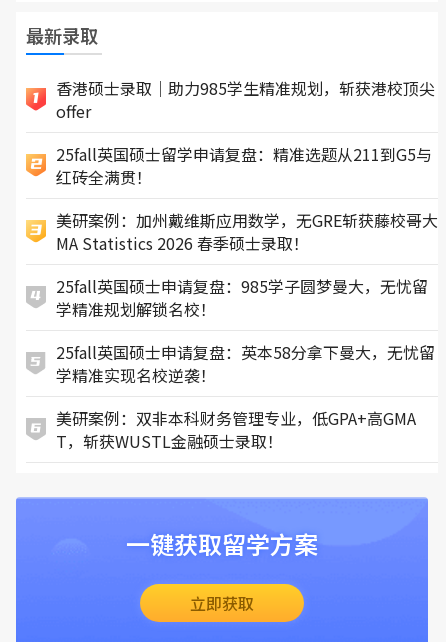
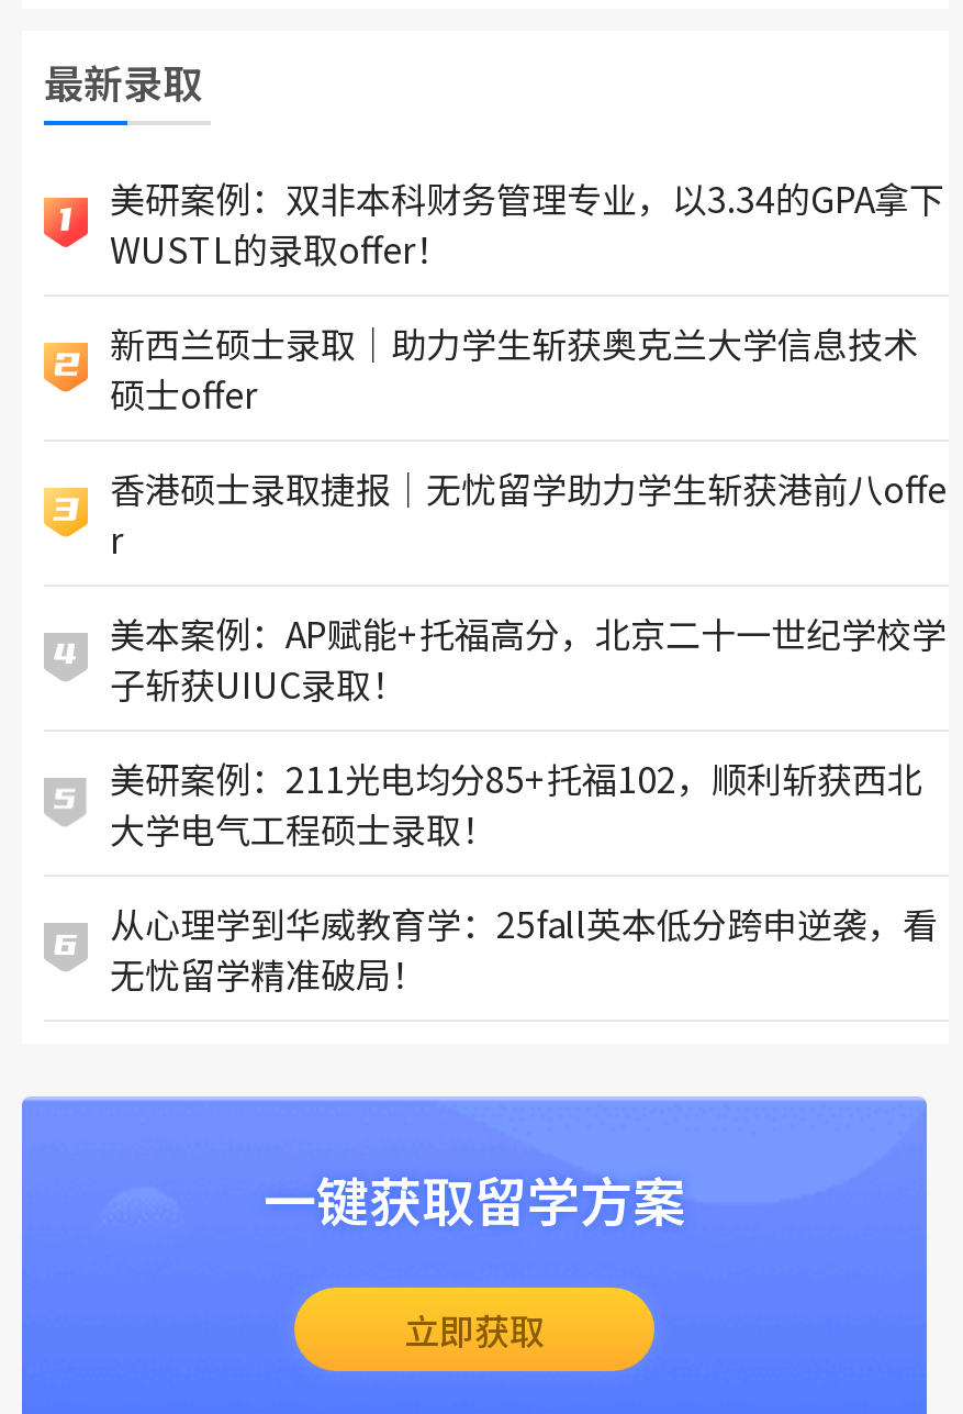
[56,76,435,123] 香港硕士录取｜助力985学生精准规划，斩获港校顶尖 | offer -> [110,171,944,274] 美研案例：双非本科财务管理专业，以3.34的GPA拿下 | WUSTL的录取offer！
[56,142,432,189] 25fall英国硕士留学申请复盘：精准选题从211到G5与 | 红砖全满贯！ -> [110,316,918,419] 新西兰硕士录取｜助力学生斩获奥克兰大学信息技术 | 硕士offer
[56,208,438,255] 美研案例：加州戴维斯应用数学，无GRE斩获藤校哥大 | MA Statistics 2026 春季硕士录取！ -> [110,461,947,564] 香港硕士录取捷报｜无忧留学助力学生斩获港前八offe | r
[56,274,428,321] 25fall英国硕士申请复盘：985学子圆梦曼大，无忧留 | 学精准规划解锁名校！ -> [110,606,947,709] 美本案例：AP赋能+托福高分，北京二十一世纪学校学 | 子斩获UIUC录取！
[56,340,435,387] 25fall英国硕士申请复盘：英本58分拿下曼大，无忧留 | 学精准实现名校逆袭！ -> [110,751,922,854] 美研案例：211光电均分85+托福102，顺利斩获西北 | 大学电气工程硕士录取！
[56,406,416,453] 美研案例：双非本科财务管理专业，低GPA+高GMA | T，斩获WUSTL金融硕士录取！ -> [110,896,938,999] 从心理学到华威教育学：25fall英本低分跨申逆袭，看 | 无忧留学精准破局！

